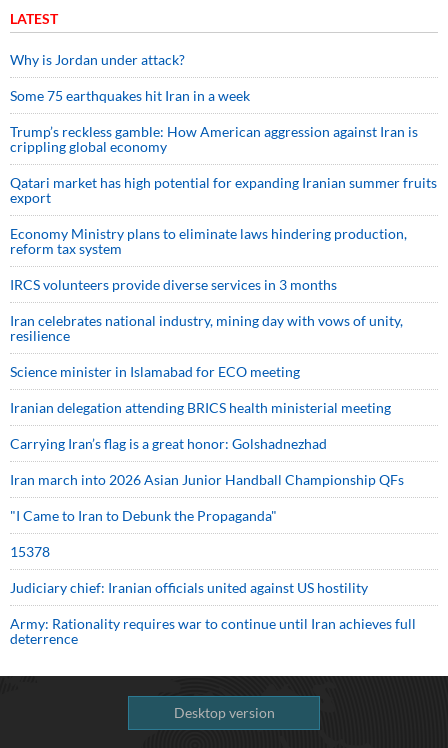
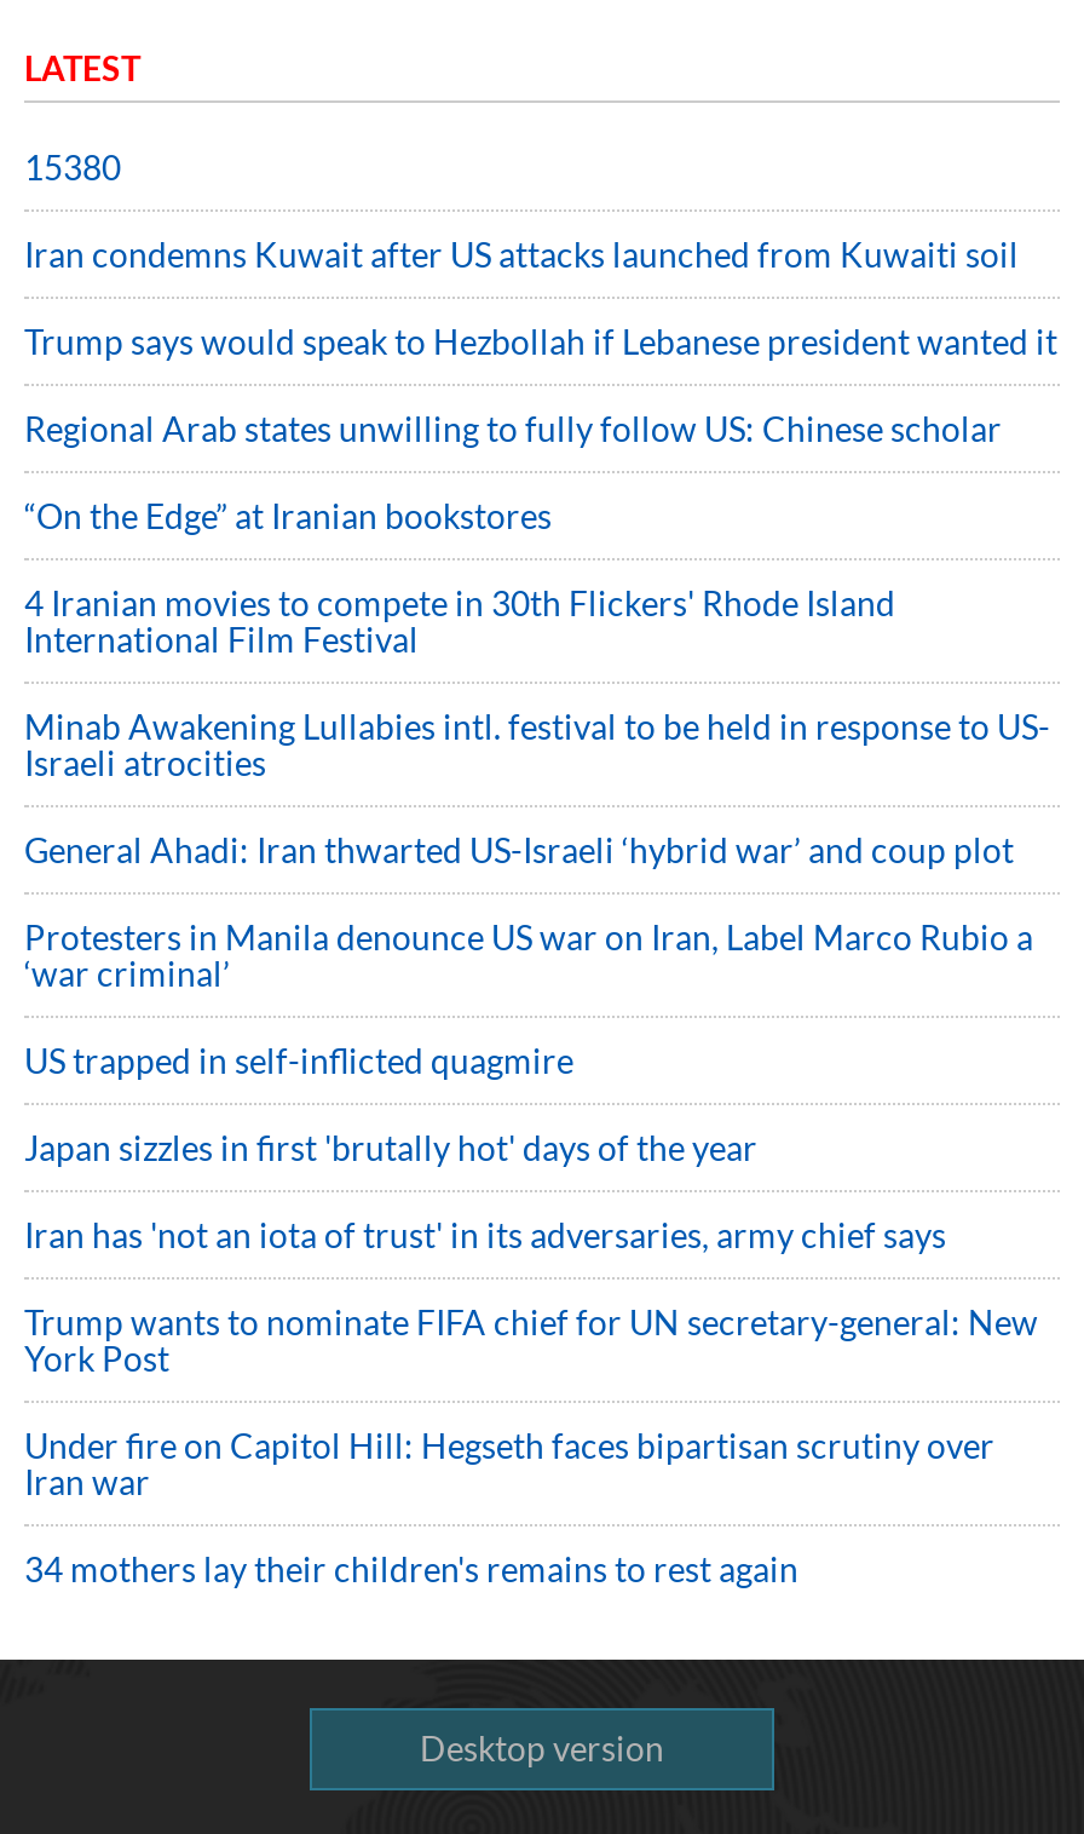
[10,51,185,68] Why is Jordan under attack? -> [24,146,121,187] 15380
[10,87,250,104] Some 75 earthquakes hit Iran in a week -> [24,233,1019,275] Iran condemns Kuwait after US attacks launched from Kuwaiti soil
[10,123,418,155] Trump’s reckless gamble: How American aggression against Iran is | crippling global economy -> [24,321,1057,362] Trump says would speak to Hezbollah if Lebanese president wanted it
[10,174,437,206] Qatari market has high potential for expanding Iranian summer fruits | export -> [24,408,1002,449] Regional Arab states unwilling to fully follow US: Chinese scholar
[10,225,407,257] Economy Ministry plans to eliminate laws hindering production, | reform tax system -> [24,495,552,536] “On the Edge” at Iranian bookstores
[10,276,337,293] IRCS volunteers provide diverse services in 3 months -> [24,582,895,660] 4 Iranian movies to compete in 30th Flickers' Rhode Island | International Film Festival
[10,312,403,344] Iran celebrates national industry, mining day with vows of unity, | resilience -> [24,706,1050,783] Minab Awakening Lullabies intl. festival to be held in response to US- | Israeli atrocities
[10,363,300,380] Science minister in Islamabad for ECO meeting -> [24,829,1014,870] General Ahadi: Iran thwarted US-Israeli ‘hybrid war’ and coup plot
[10,399,391,416] Iranian delegation attending BRICS health ministerial meeting -> [24,916,1033,994] Protesters in Manila denounce US war on Iran, Label Marco Rubio a | ‘war criminal’
[10,435,327,452] Carrying Iran’s flag is a great honor: Golshadnezhad -> [24,1040,581,1081] US trapped in self-inflicted quagmire
[10,471,404,488] Iran march into 2026 Asian Junior Handball Championship QFs -> [24,1127,757,1168] Japan sizzles in first 'brutally hot' days of the year
[10,507,277,524] "I Came to Iran to Debunk the Propaganda" -> [24,1214,953,1255] Iran has 'not an iota of trust' in its adversaries, army chief says
[10,543,50,560] 15378 -> [24,1301,1038,1379] Trump wants to nominate FIFA chief for UN secretary-general: New | York Post
[10,579,374,596] Judiciary chief: Iranian officials united against US hostility -> [24,1425,994,1502] Under fire on Capitol Hill: Hegseth faces bipartisan scrutiny over | Iran war
[10,615,416,647] Army: Rationality requires war to continue until Iran achieves full | deterrence -> [24,1548,798,1589] 34 mothers lay their children's remains to rest again

